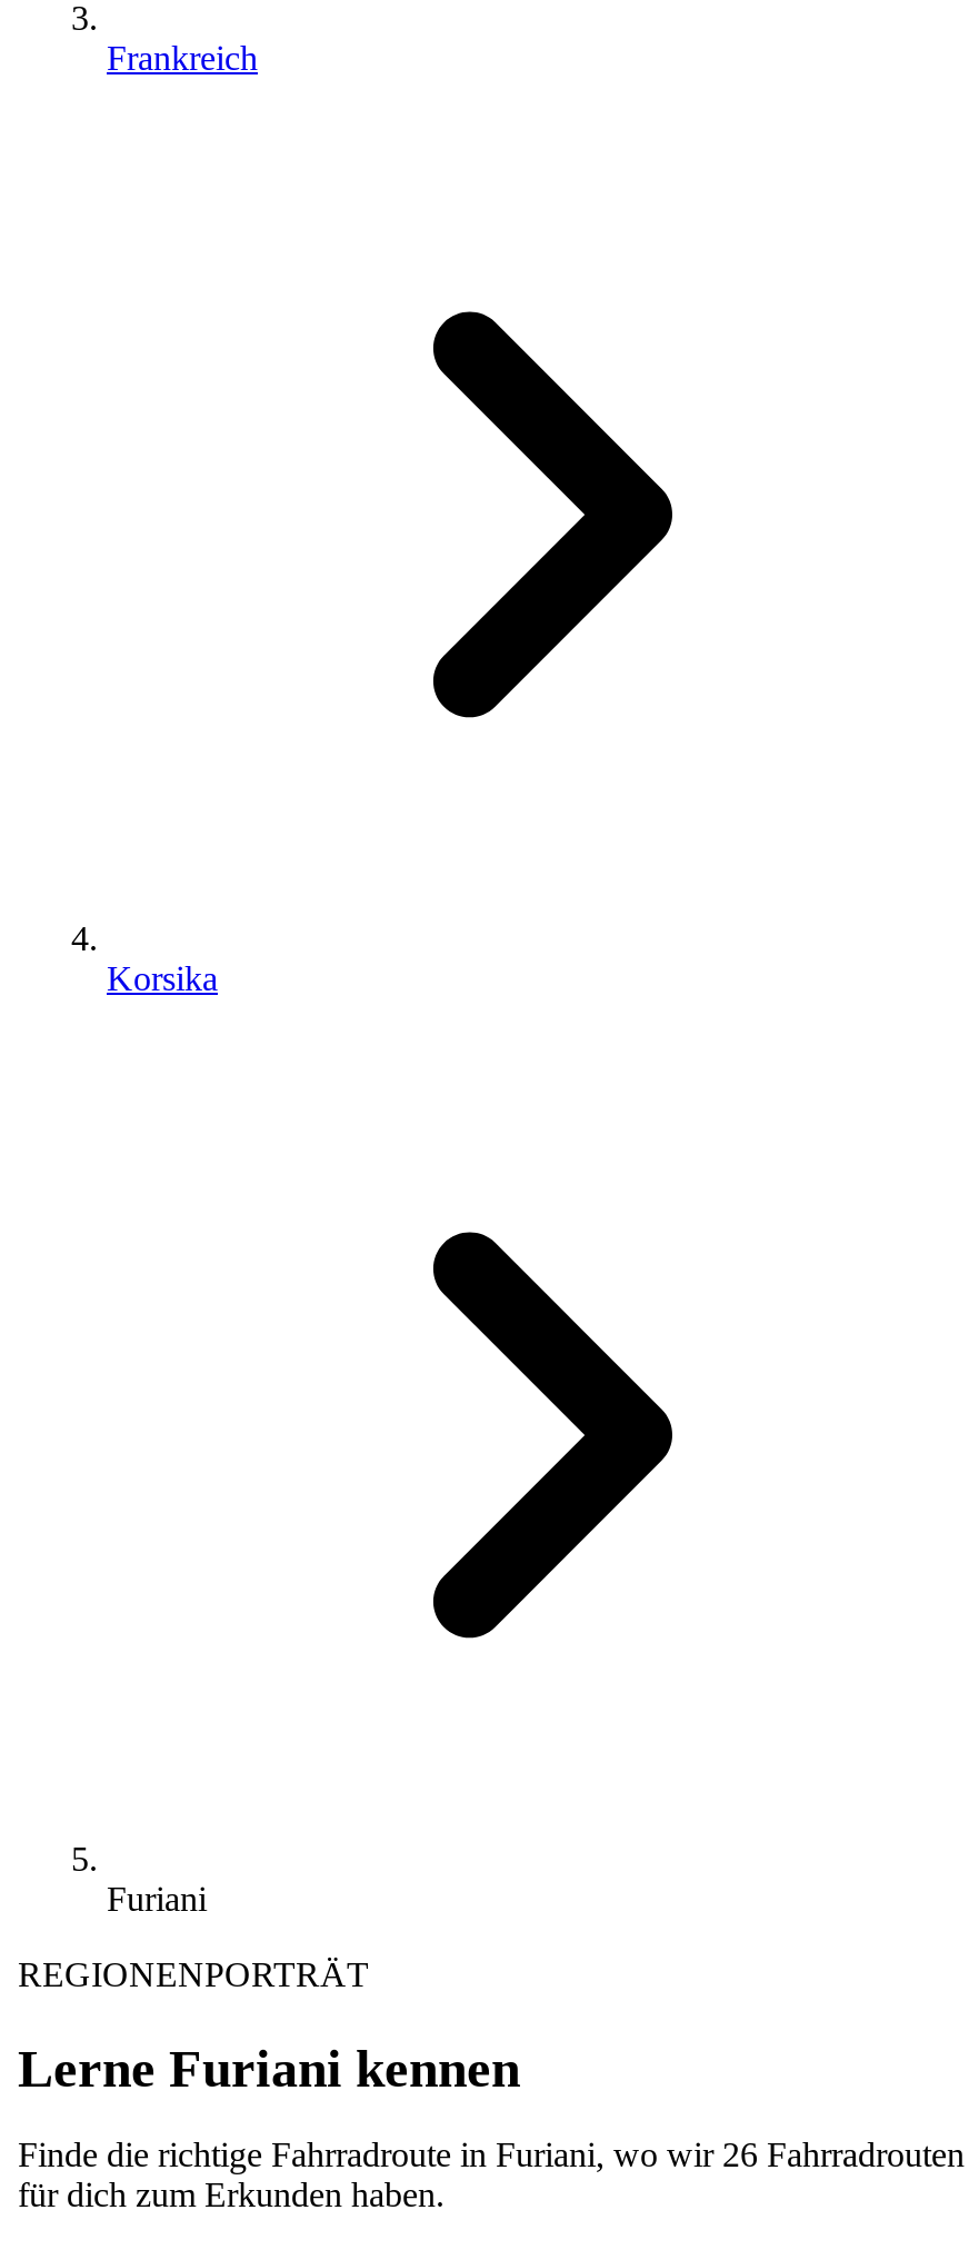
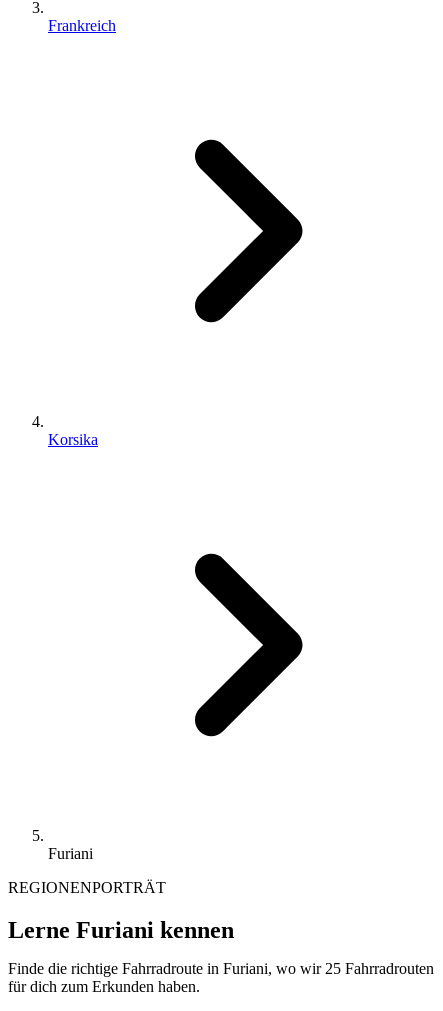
[18,2135,965,2173] Finde die richtige Fahrradroute in Furiani, wo wir 26 Fahrradrouten -> [8,960,434,977] Finde die richtige Fahrradroute in Furiani, wo wir 25 Fahrradrouten

